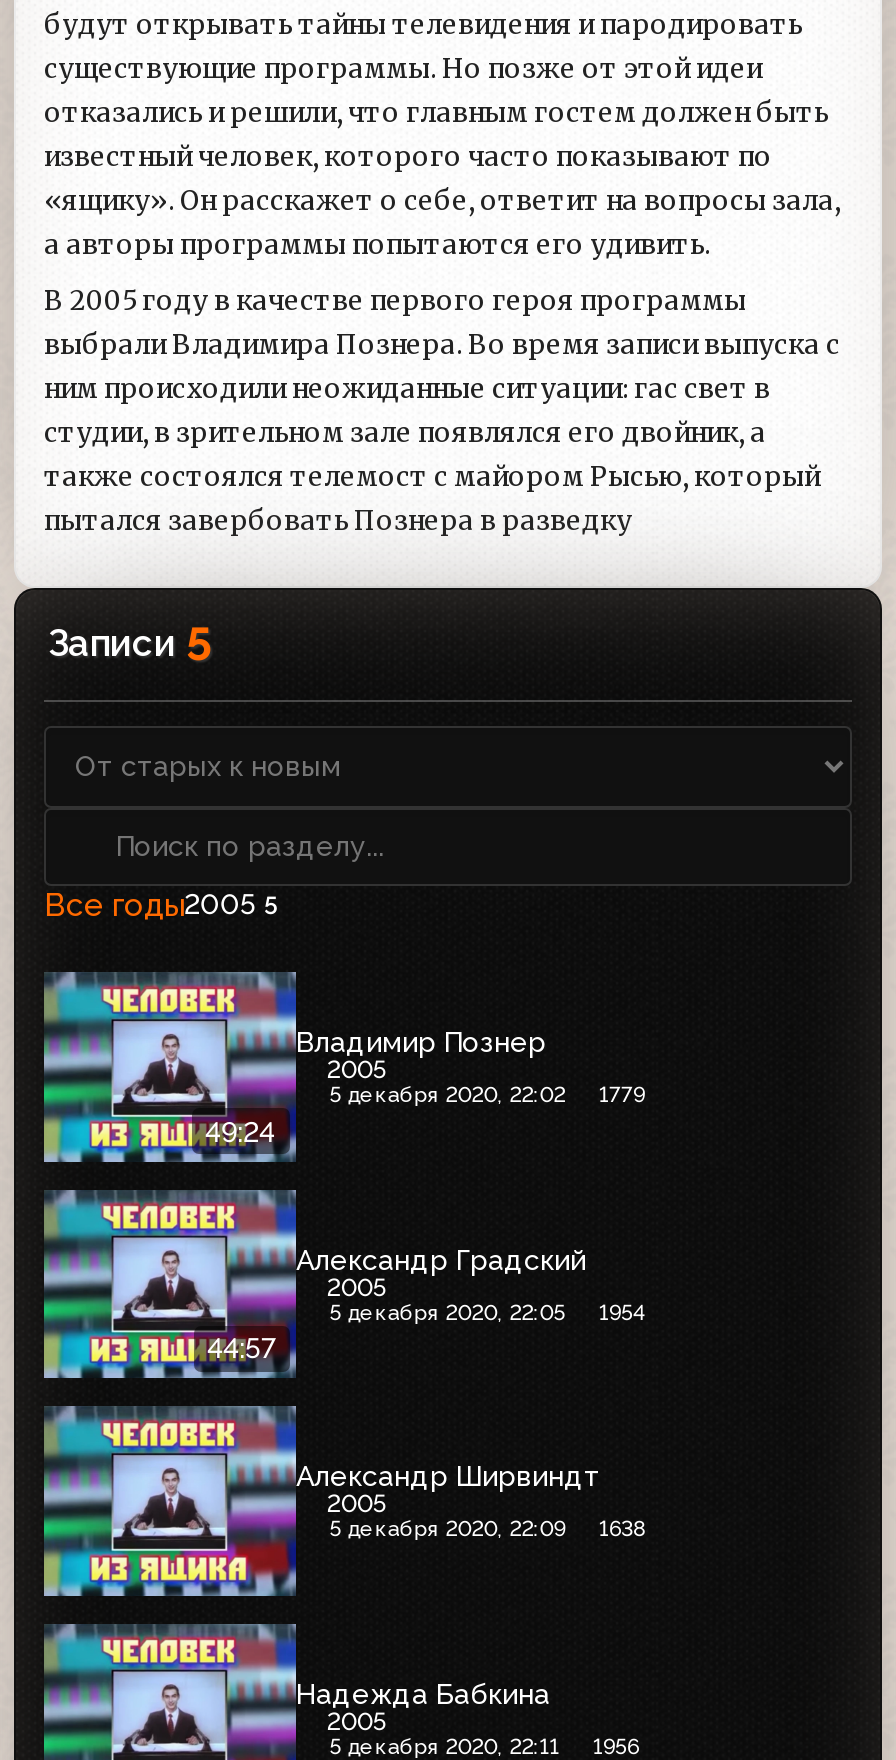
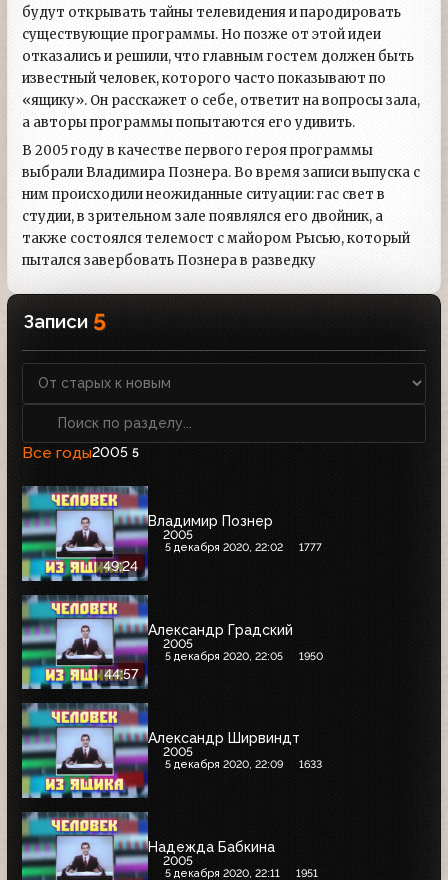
[329,1082,645,1108] 5 декабря 2020, 22:02 1779 -> [165,541,322,554] 5 декабря 2020, 22:02 1777
[329,1299,645,1325] 5 декабря 2020, 22:05 1954 -> [165,649,323,662] 5 декабря 2020, 22:05 1950
[329,1516,645,1542] 5 декабря 2020, 22:09 1638 -> [165,758,322,771] 5 декабря 2020, 22:09 1633
[329,1733,639,1759] 5 декабря 2020, 22:11 1956 -> [165,866,318,879] 5 декабря 2020, 22:11 1951

